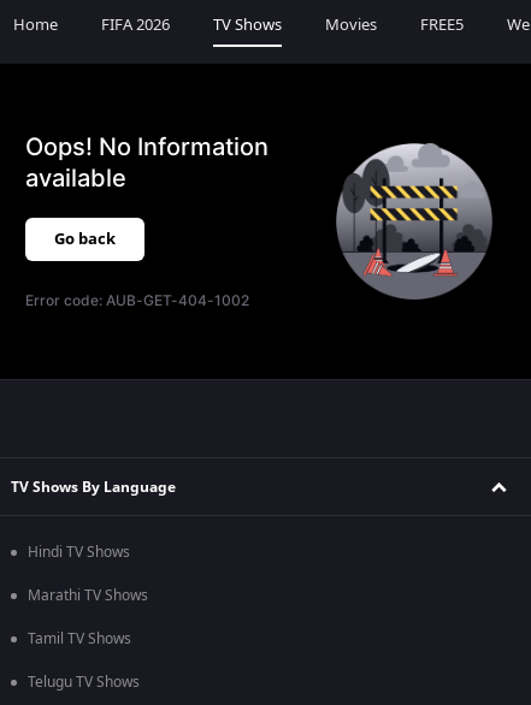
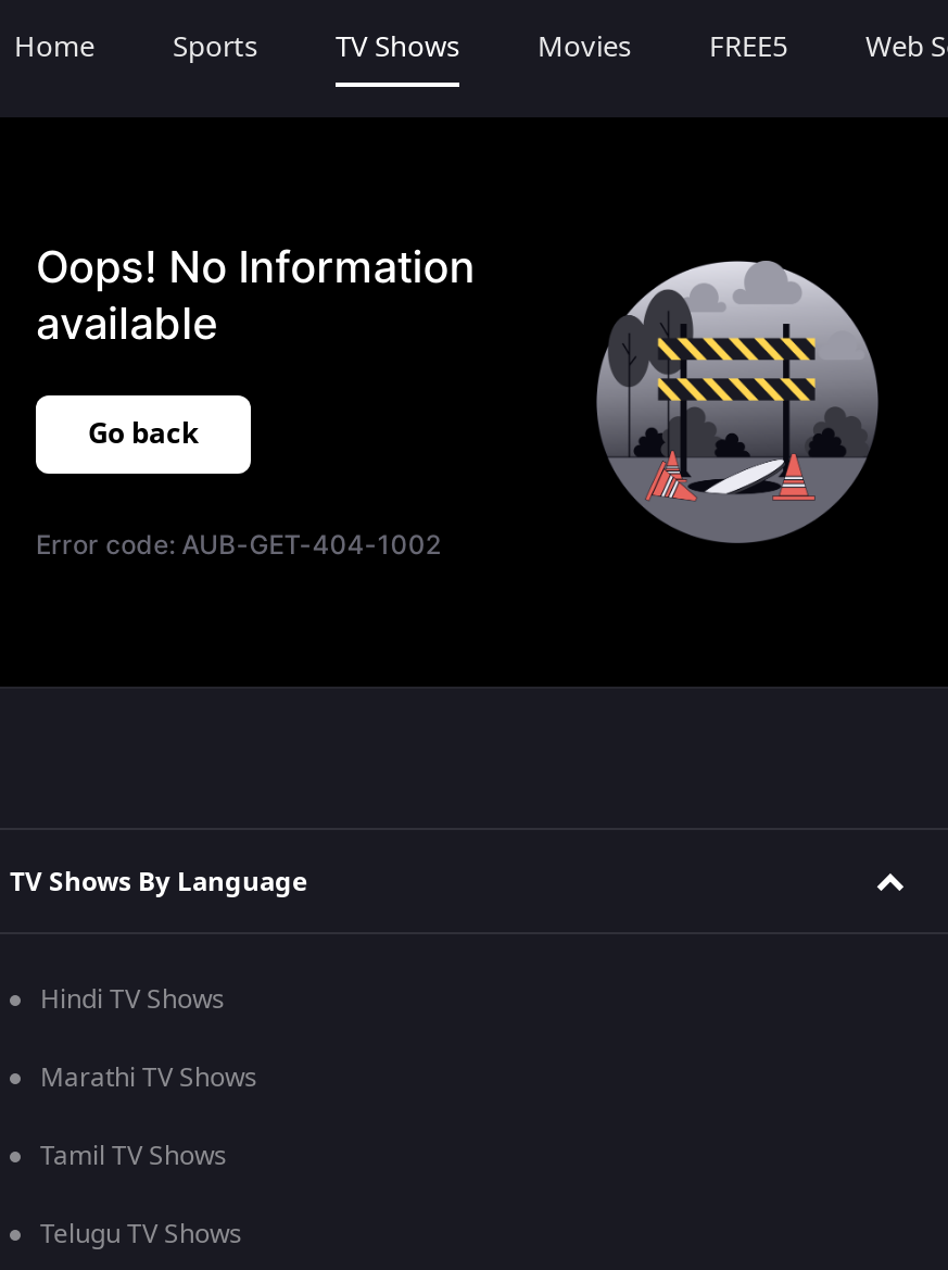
[101,13,170,36] FIFA 2026 -> [173,26,257,67] Sports

